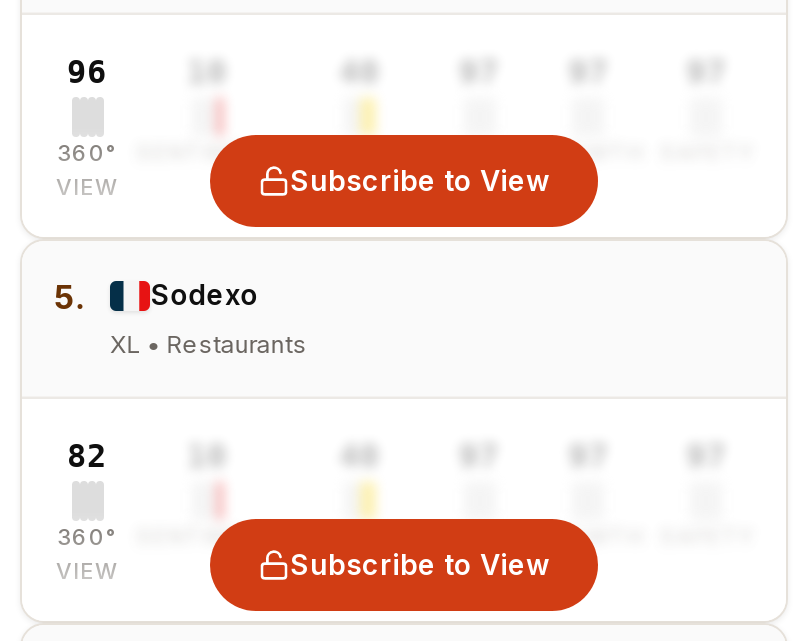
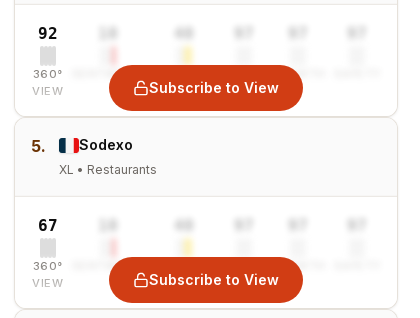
[67,53,107,91] 96 -> [37,24,57,43] 92
[67,436,107,474] 82 -> [37,215,57,234] 67

